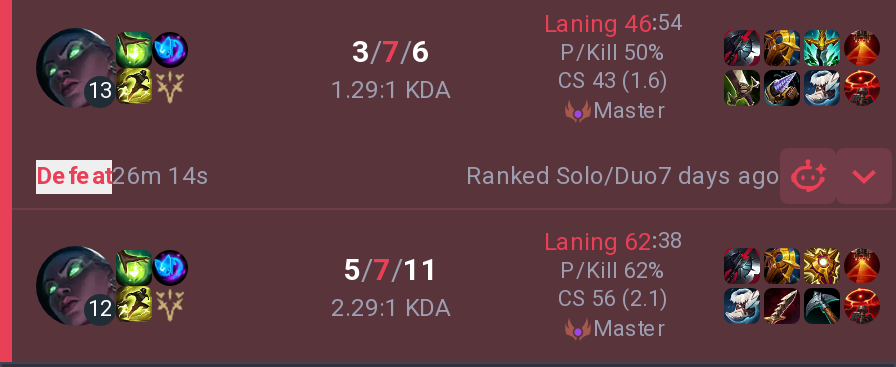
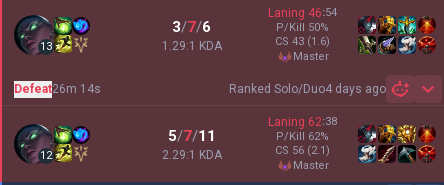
[466,161,780,190] Ranked Solo/Duo7 days ago -> [229,81,386,96] Ranked Solo/Duo4 days ago

